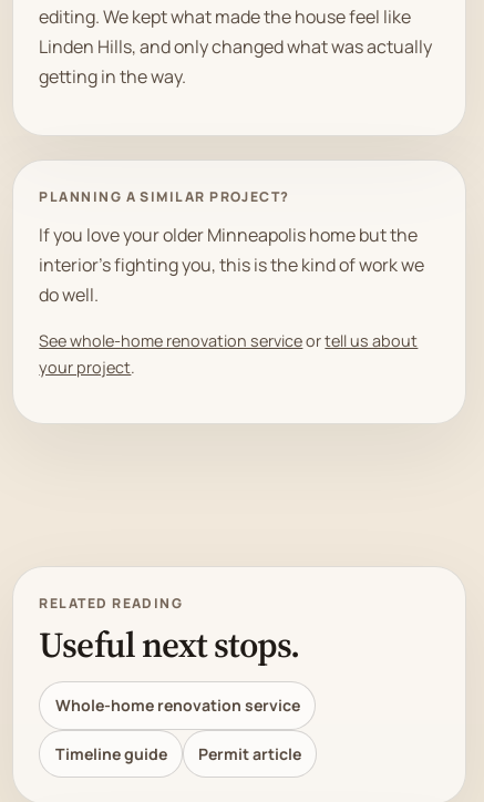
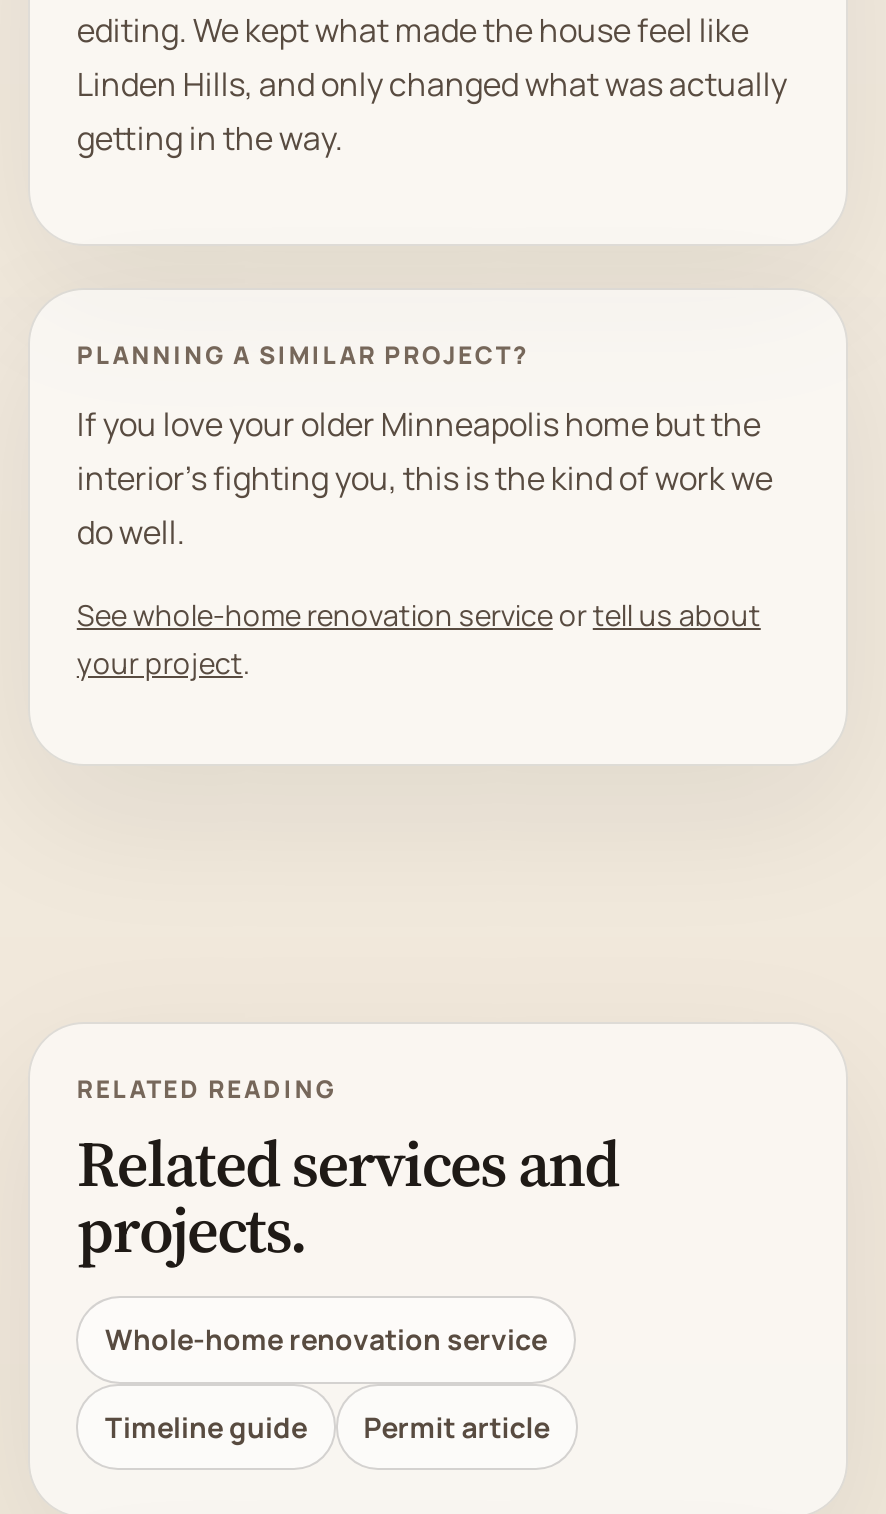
[39,621,299,669] Useful next stops. -> [77,1120,618,1274] Related services and | projects.

